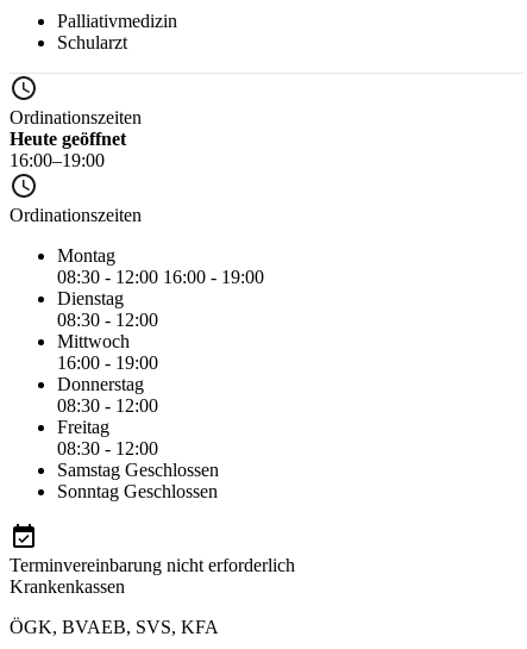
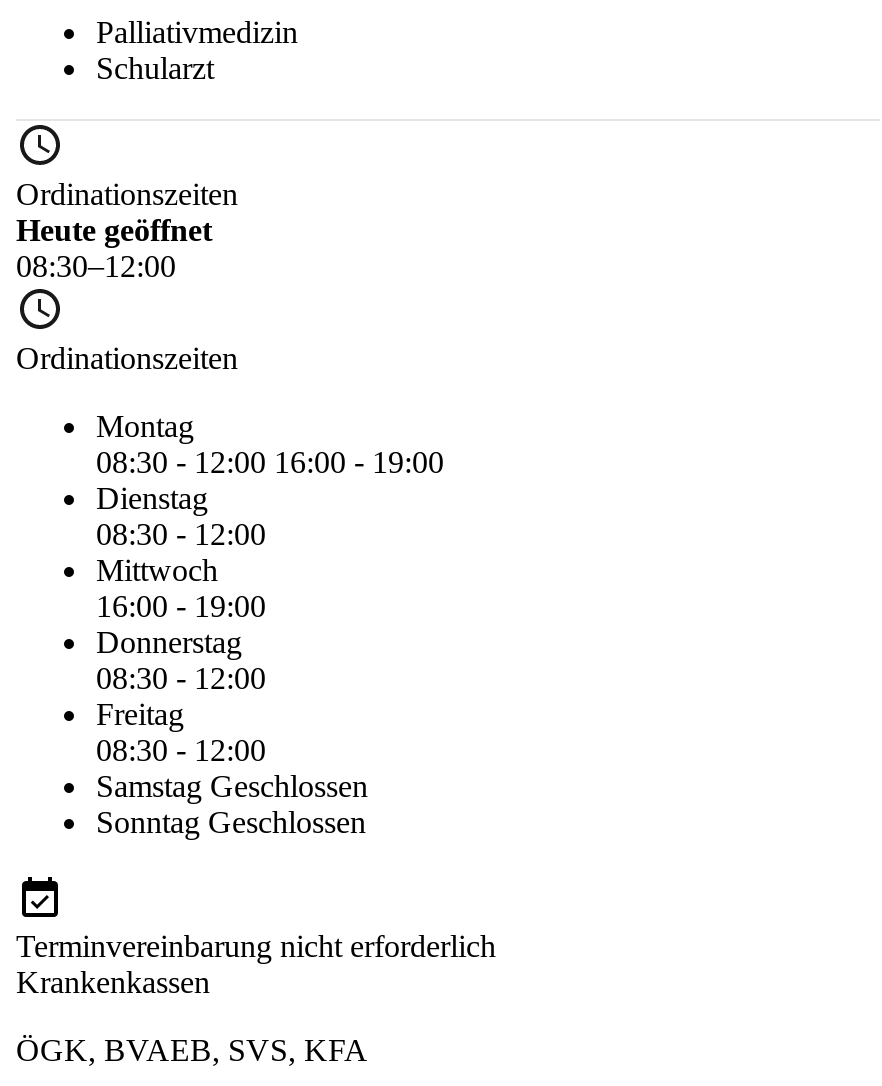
[10,150,105,171] 16:00–19:00 -> [16,249,176,283] 08:30–12:00

